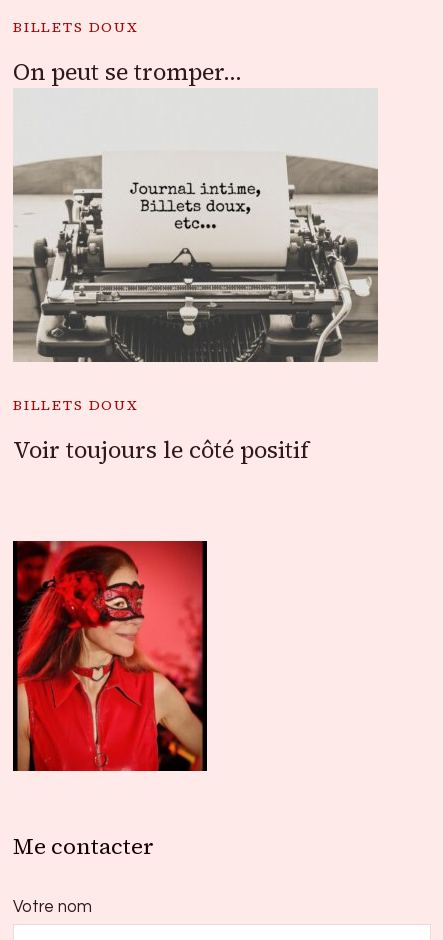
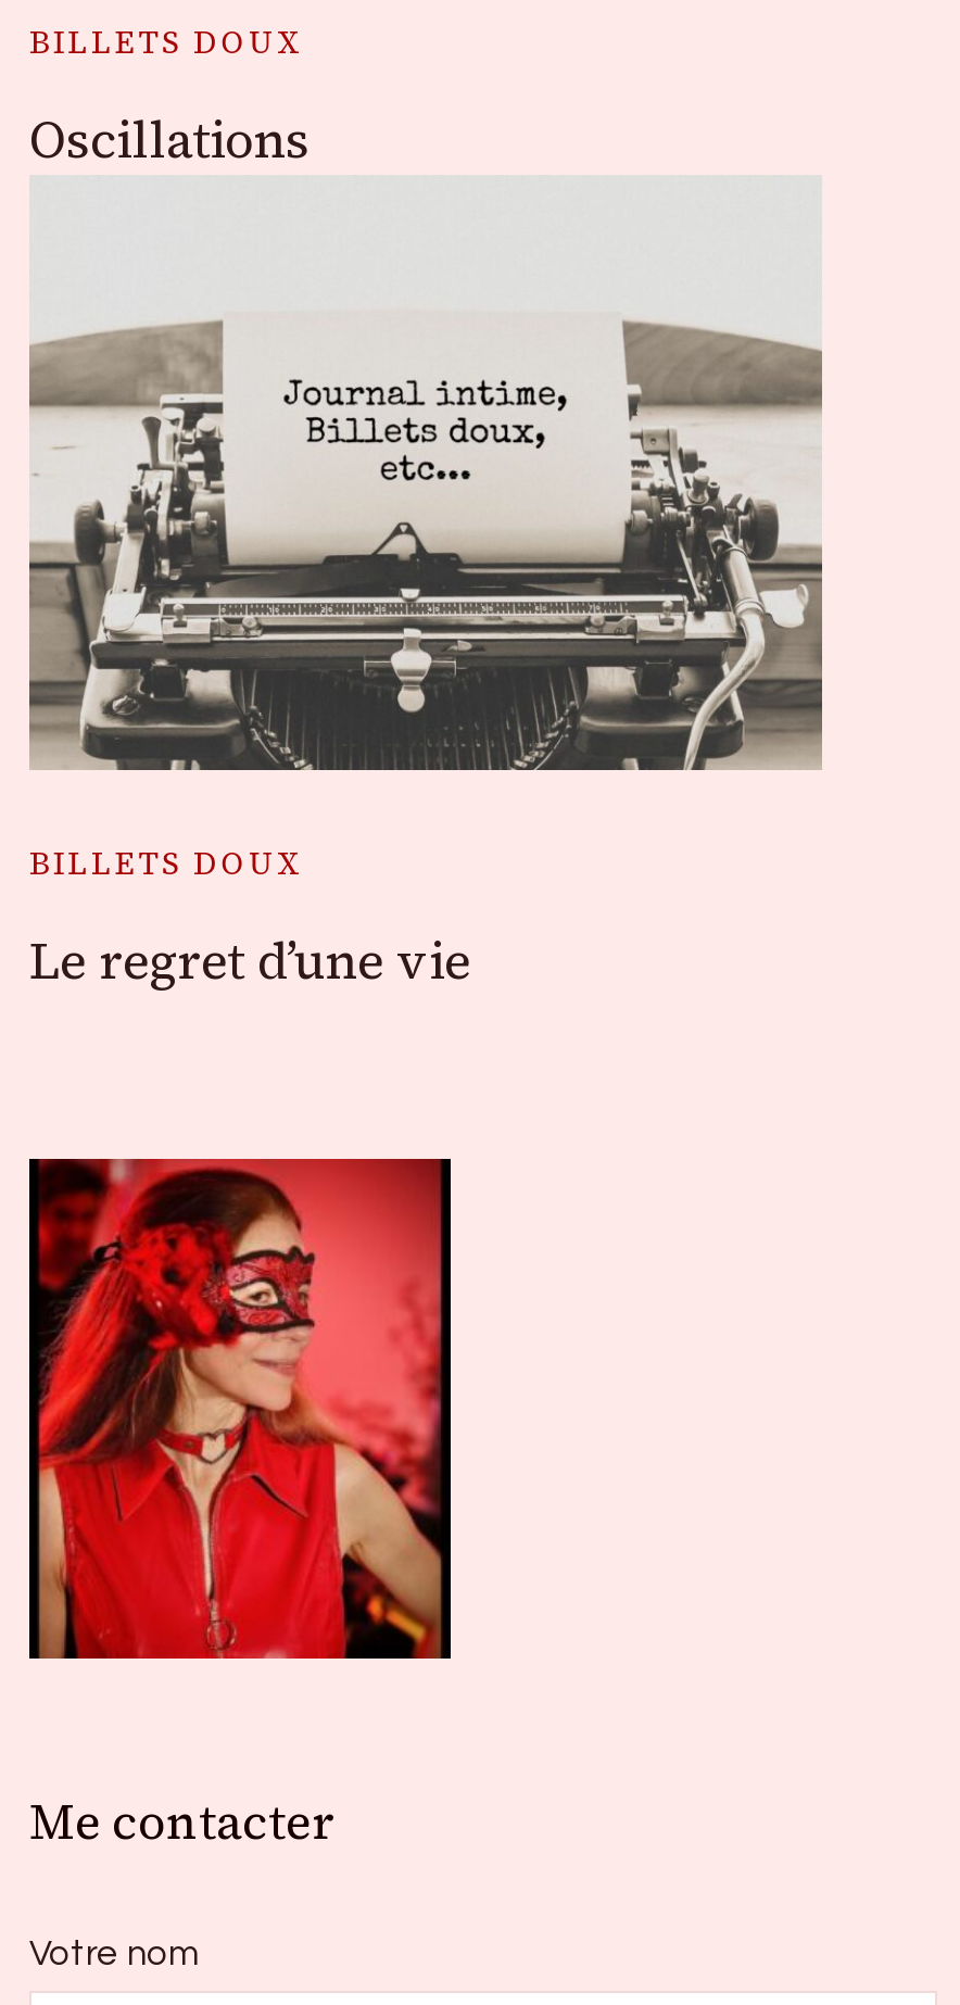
[13,56,242,88] On peut se tromper… -> [29,106,310,176] Oscillations
[13,434,309,466] Voir toujours le côté positif -> [29,927,470,996] Le regret d’une vie

